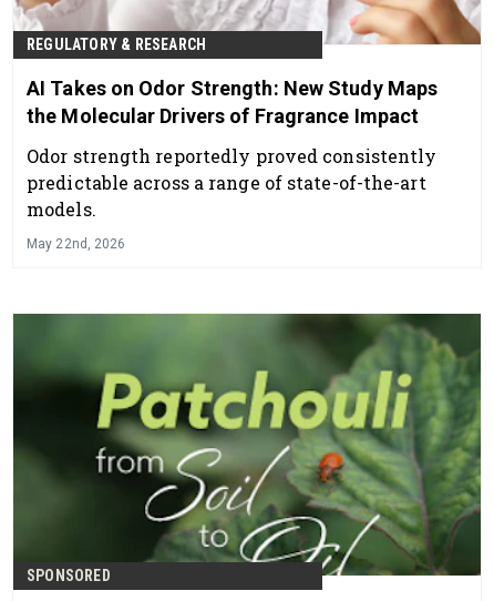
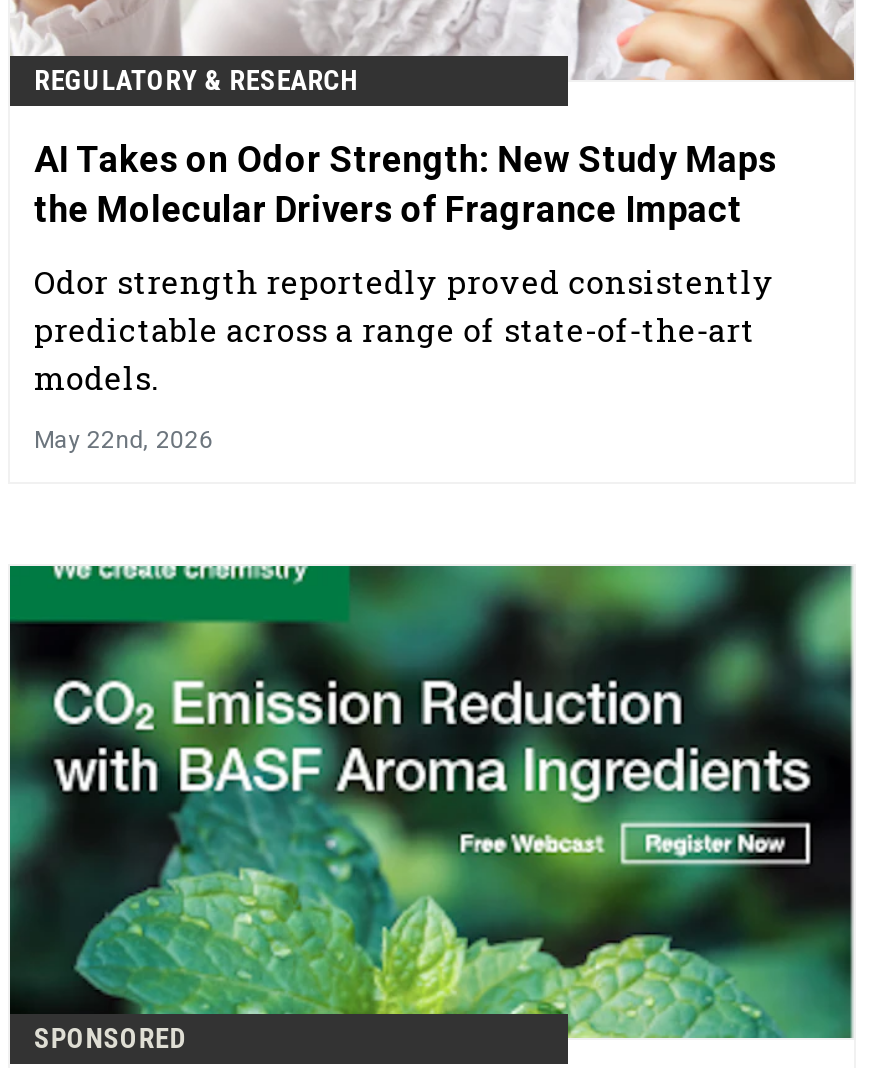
[13,313,482,577] [image] -> [10,564,854,1040] [image]

